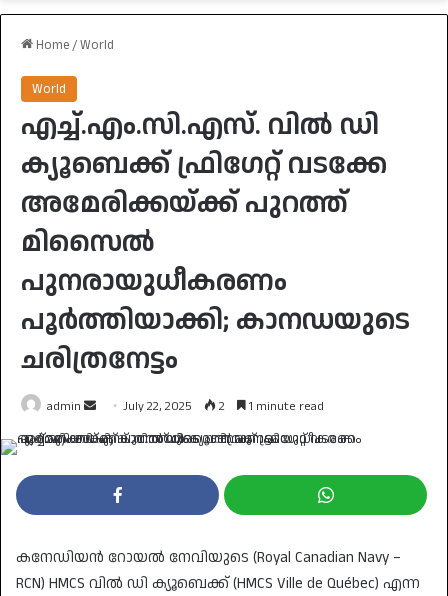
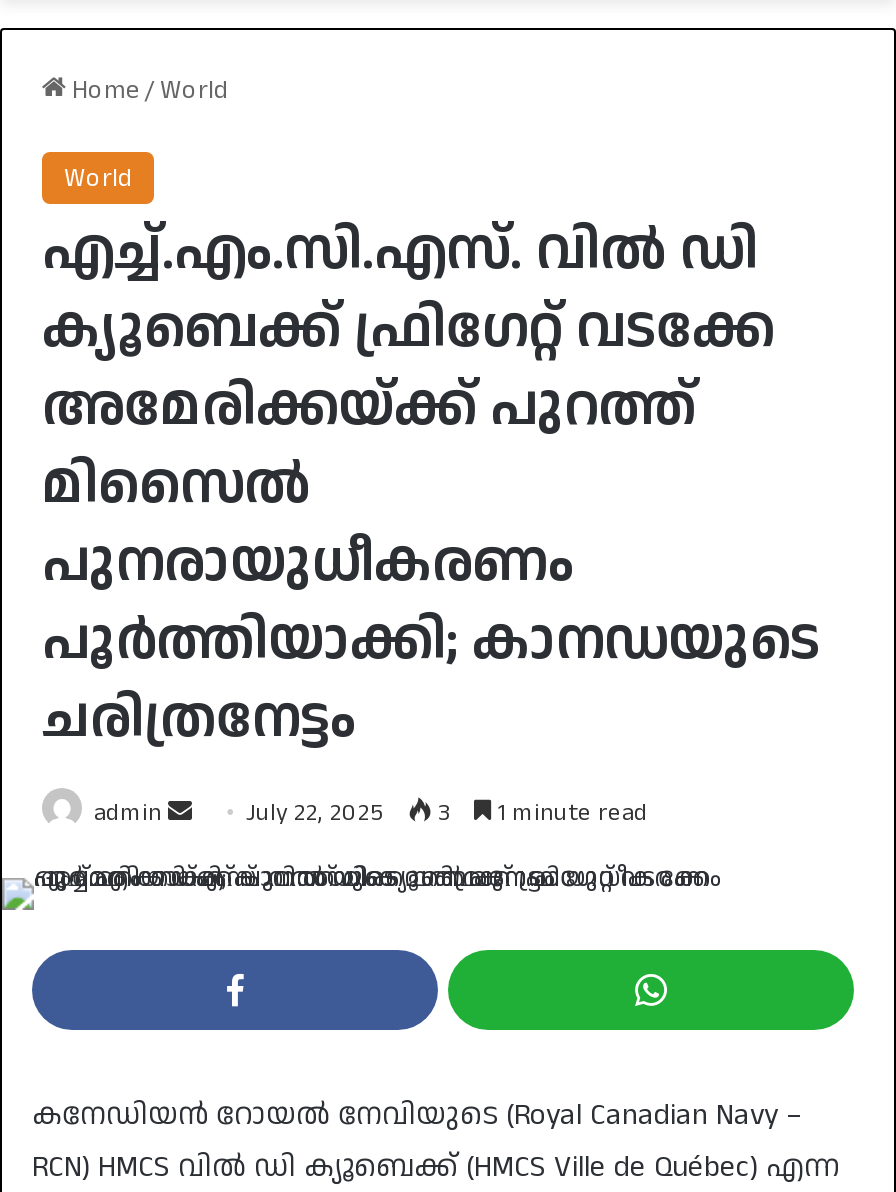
[216,397,225,414] 2 -> [432,795,450,829] 3

